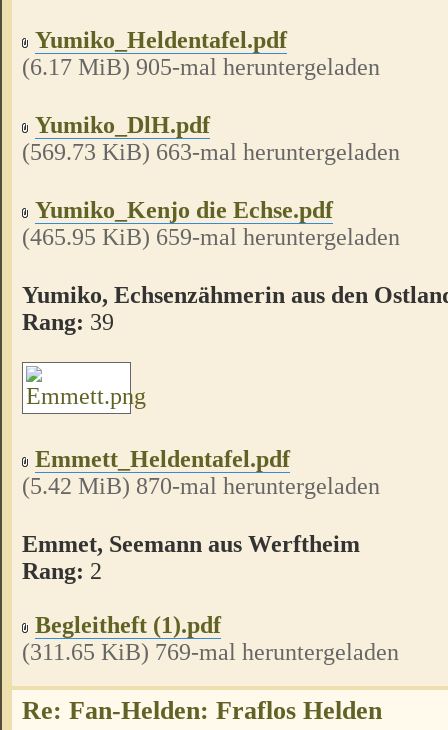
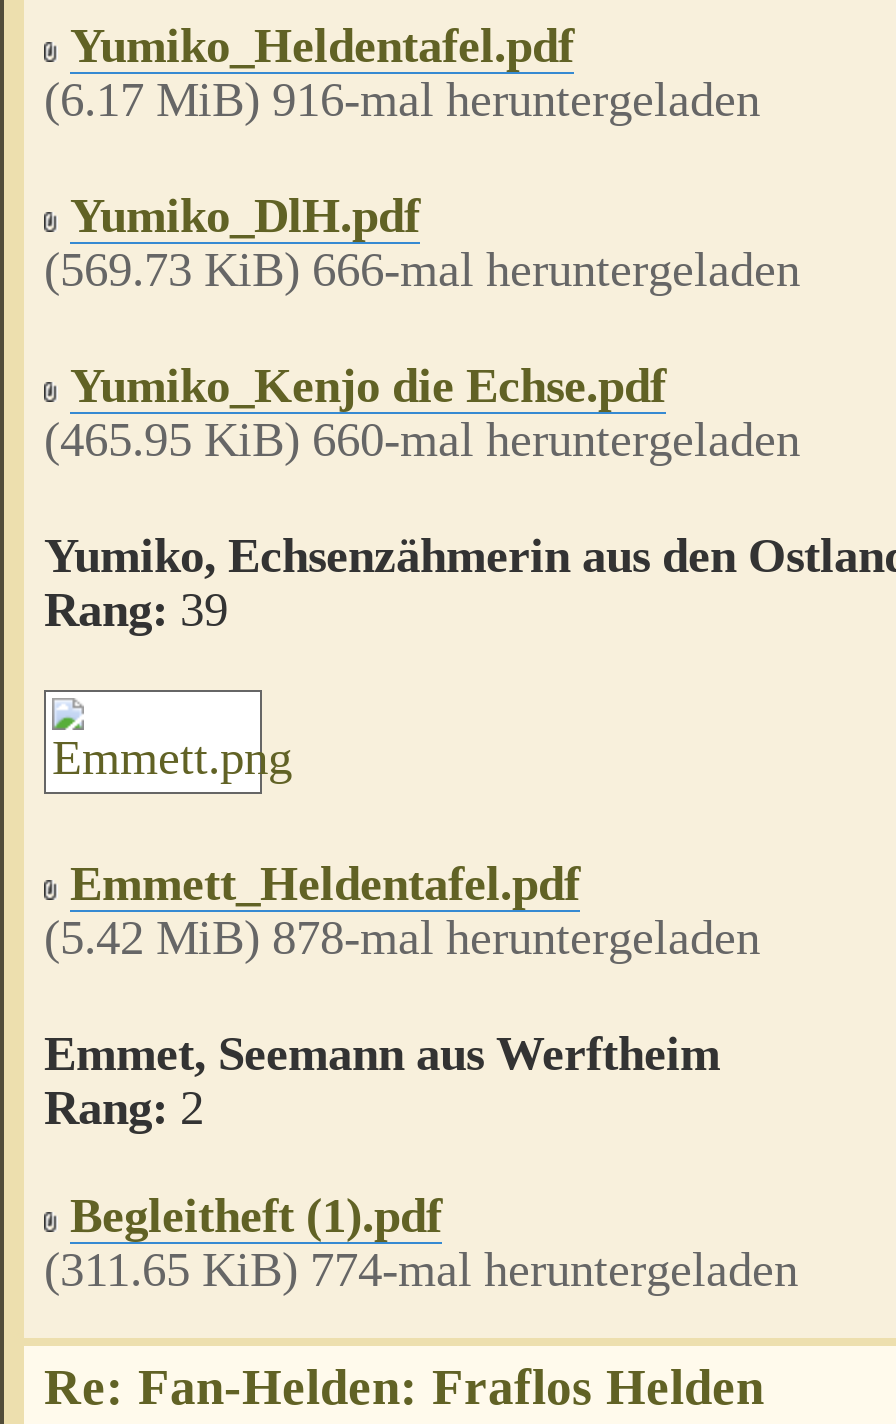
[22,53,380,80] (6.17 MiB) 905-mal heruntergeladen -> [44,72,760,126] (6.17 MiB) 916-mal heruntergeladen
[22,138,400,165] (569.73 KiB) 663-mal heruntergeladen -> [44,242,800,296] (569.73 KiB) 666-mal heruntergeladen
[22,223,400,250] (465.95 KiB) 659-mal heruntergeladen -> [44,412,800,466] (465.95 KiB) 660-mal heruntergeladen
[22,472,380,499] (5.42 MiB) 870-mal heruntergeladen -> [44,910,760,964] (5.42 MiB) 878-mal heruntergeladen
[22,638,399,665] (311.65 KiB) 769-mal heruntergeladen -> [44,1242,798,1296] (311.65 KiB) 774-mal heruntergeladen

